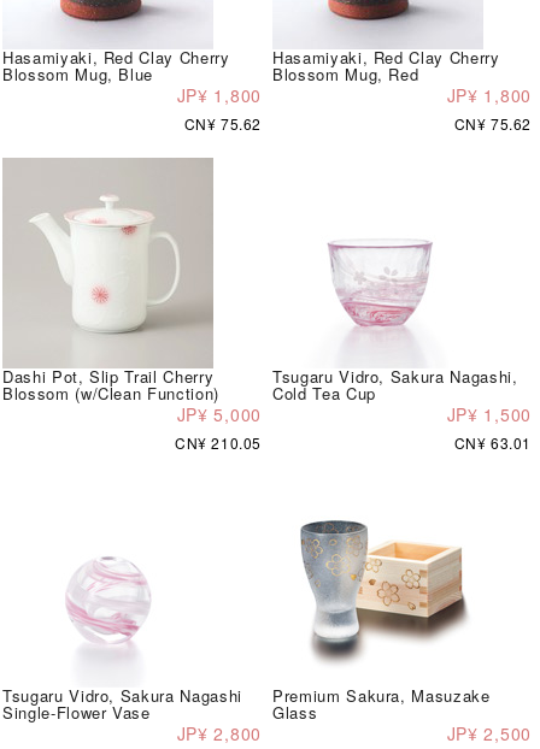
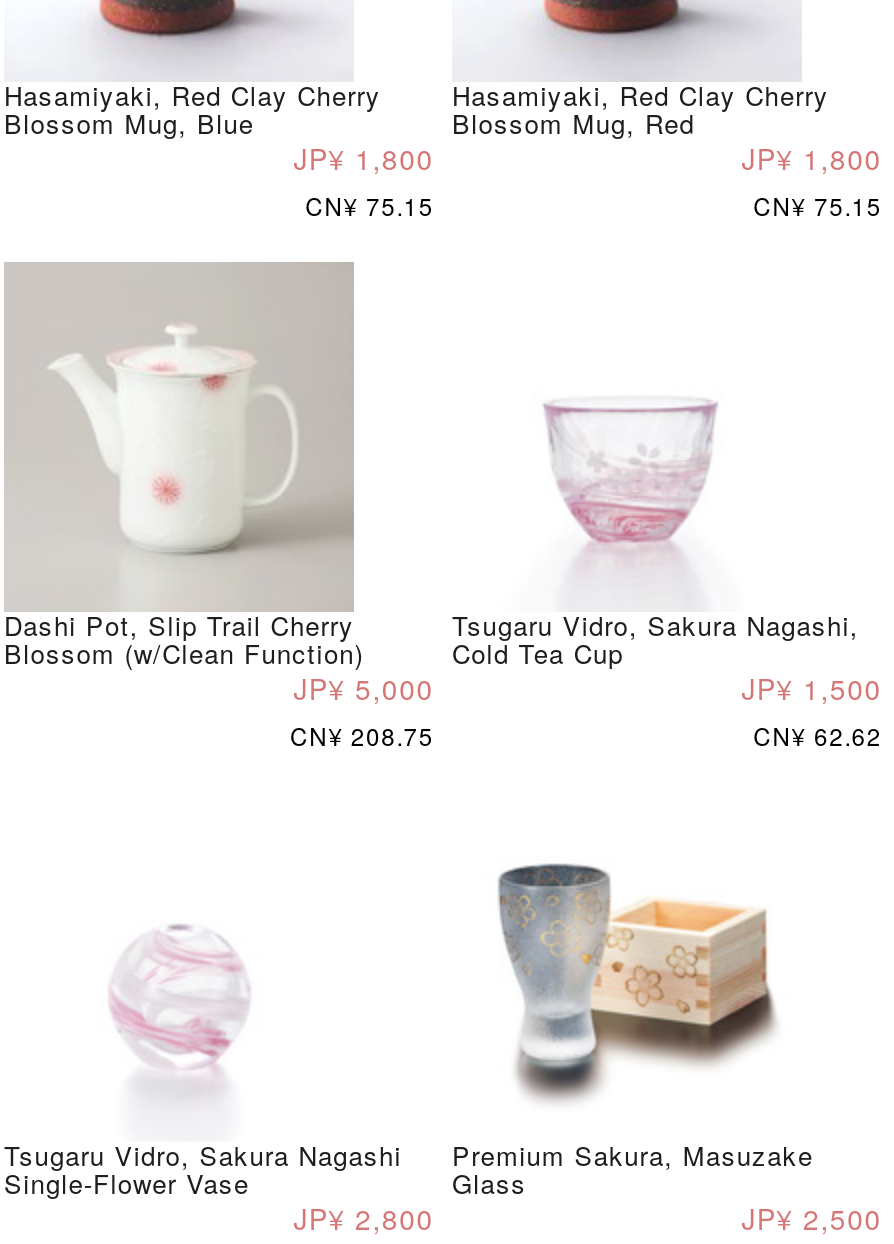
[184,113,262,133] CN¥ 75.62 -> [305,187,434,221] CN¥ 75.15
[454,113,532,133] CN¥ 75.62 -> [753,187,882,221] CN¥ 75.15
[175,432,262,452] CN¥ 210.05 -> [290,717,434,751] CN¥ 208.75
[454,432,532,452] CN¥ 63.01 -> [753,717,882,751] CN¥ 62.62

